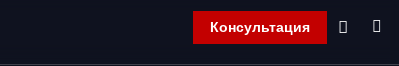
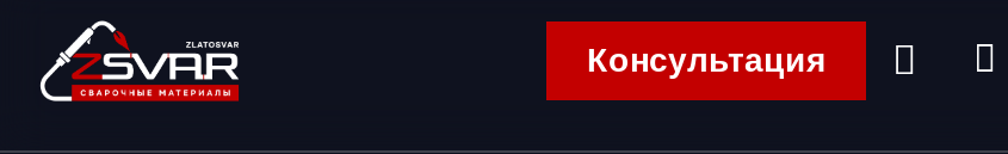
none -> [38,17,241,103] [image]

